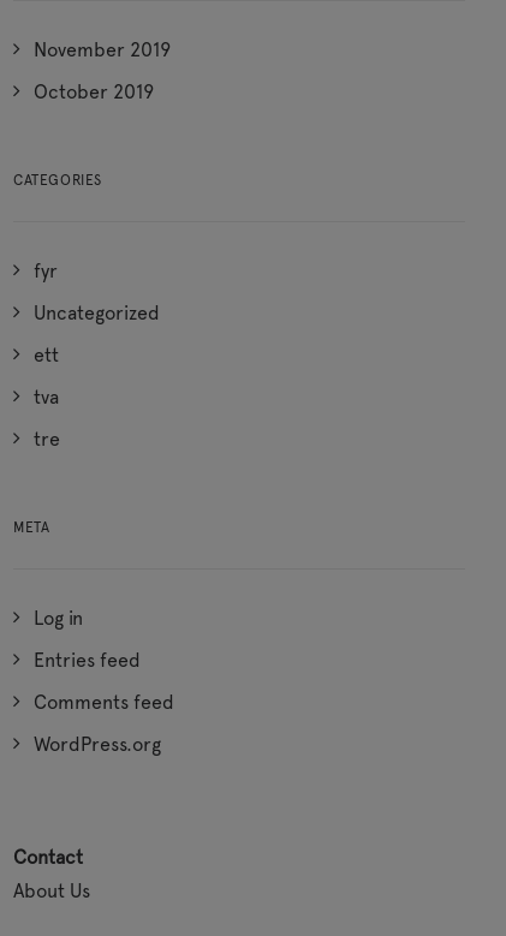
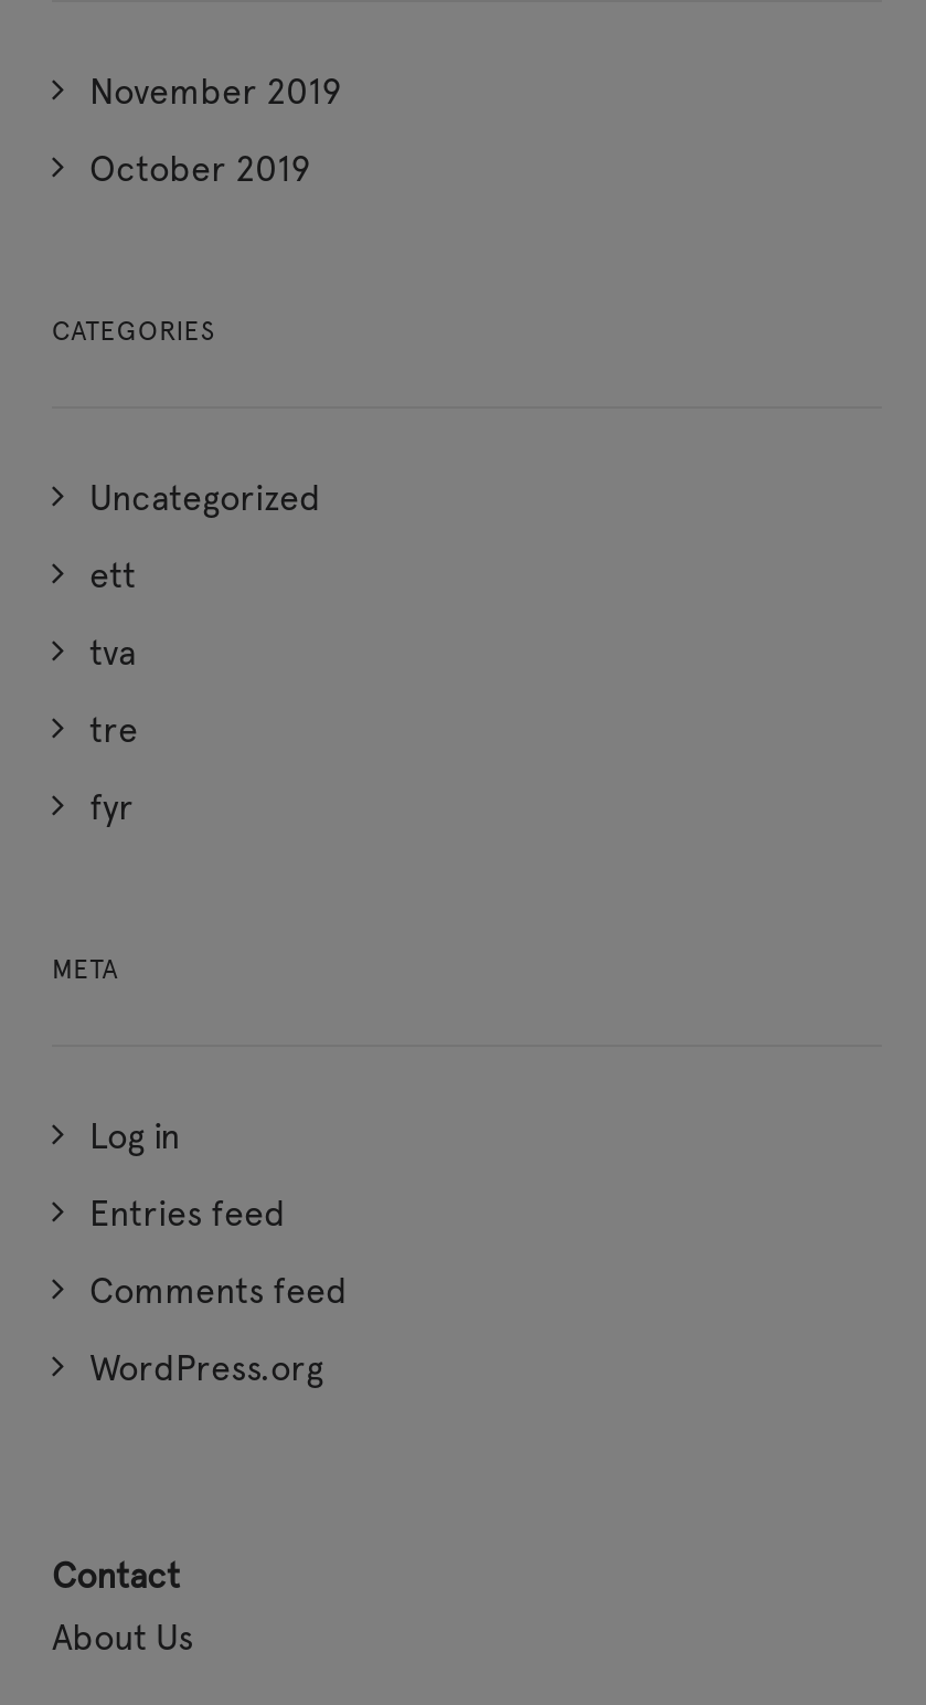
moved [34,260,58,282] -> [89,786,134,828]: fyr
moved [34,302,160,451] -> [89,477,321,751]: Uncategorized | ett | tva | tre

